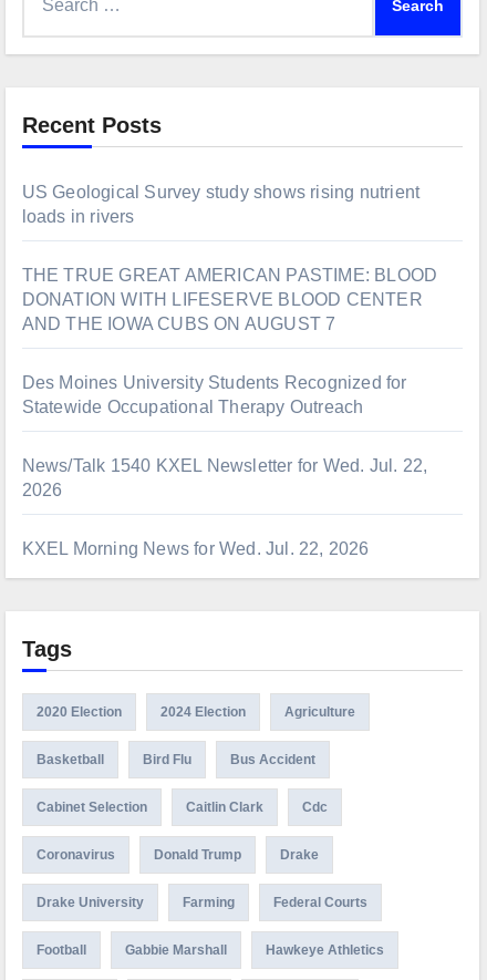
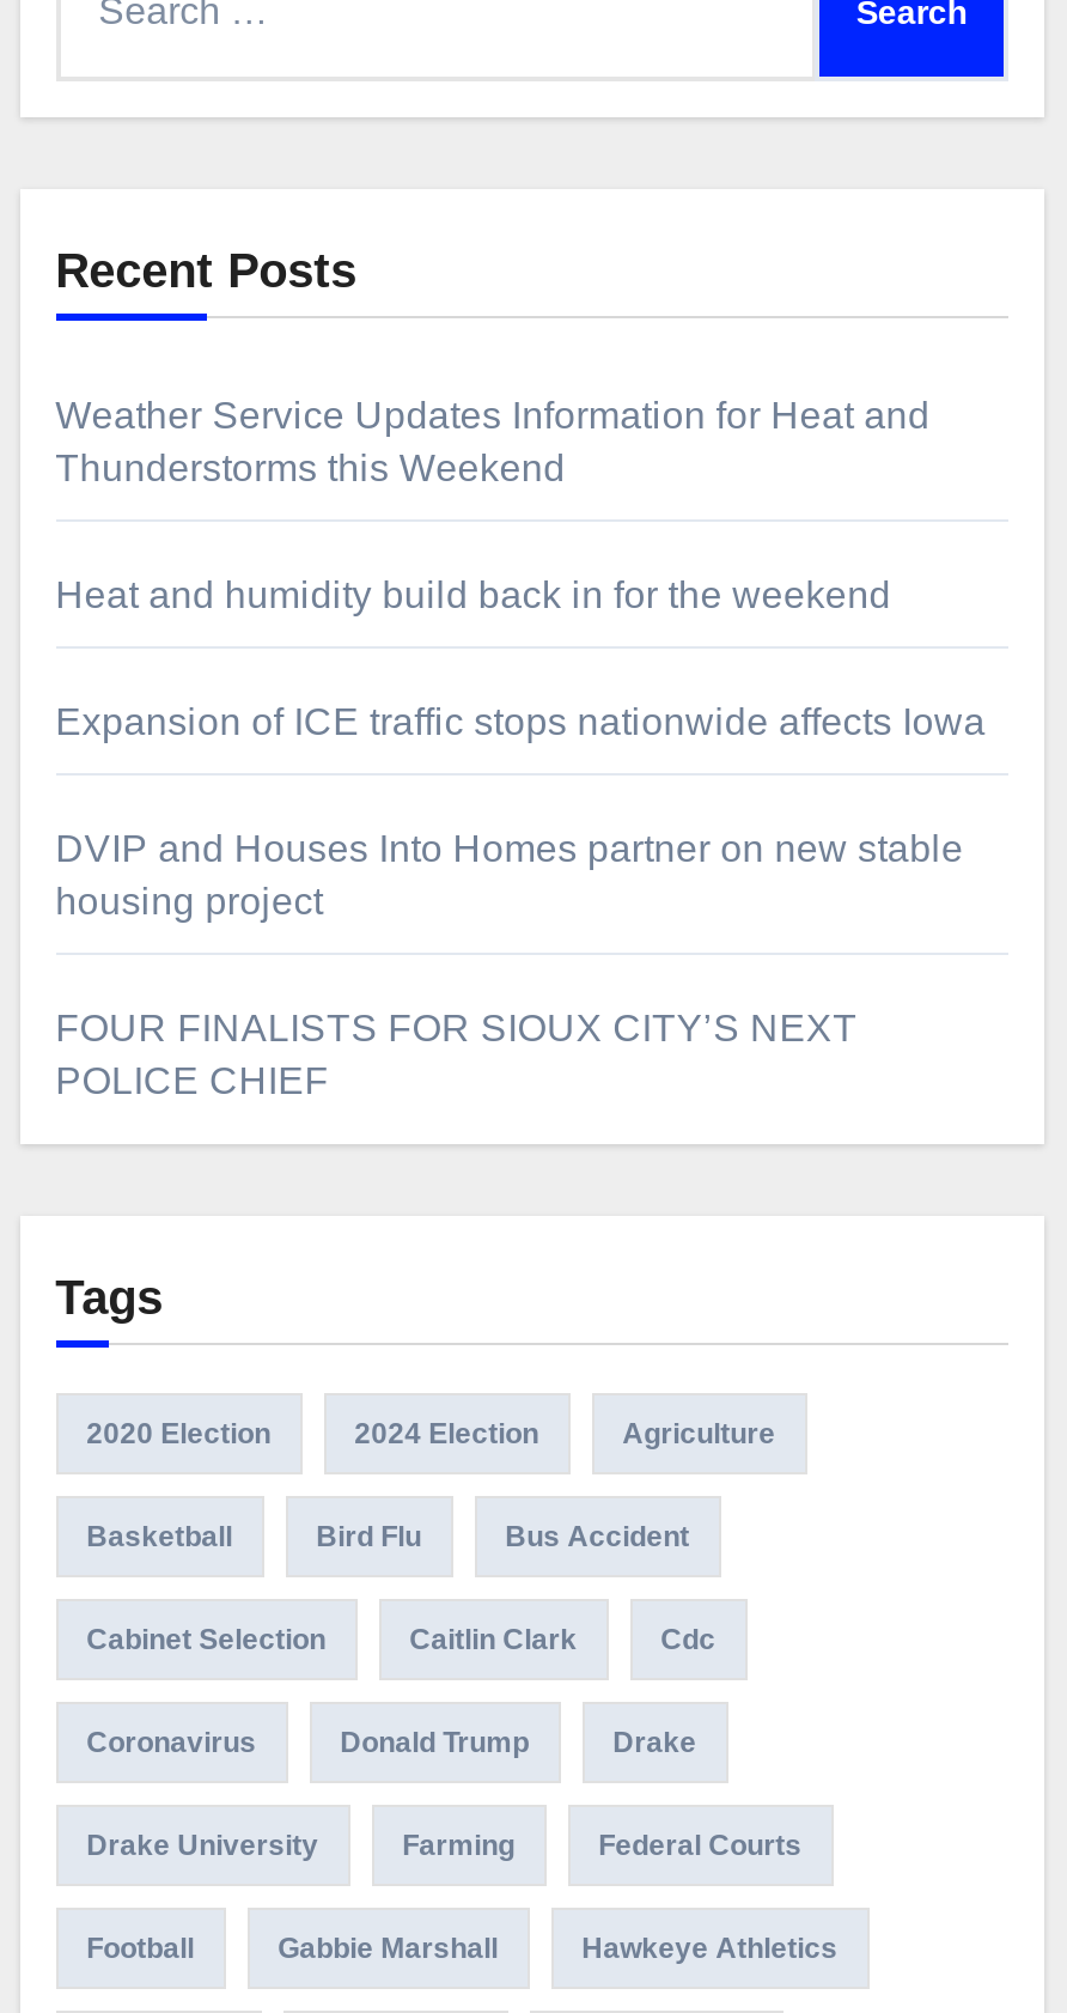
[22,183,420,226] US Geological Survey study shows rising nutrient | loads in rivers -> [55,395,930,489] Weather Service Updates Information for Heat and | Thunderstorms this Weekend
[22,266,437,333] THE TRUE GREAT AMERICAN PASTIME: BLOOD | DONATION WITH LIFESERVE BLOOD CENTER | AND THE IOWA CUBS ON AUGUST 7 -> [55,575,891,615] Heat and humidity build back in for the weekend
[22,373,407,416] Des Moines University Students Recognized for | Statewide Occupational Therapy Outreach -> [55,702,985,742] Expansion of ICE traffic stops nationwide affects Iowa
[22,456,427,500] News/Talk 1540 KXEL Newsletter for Wed. Jul. 22, | 2026 -> [55,828,963,922] DVIP and Houses Into Homes partner on new stable | housing project
[22,539,369,558] KXEL Morning News for Wed. Jul. 22, 2026 -> [55,1008,857,1101] FOUR FINALISTS FOR SIOUX CITY’S NEXT | POLICE CHIEF

